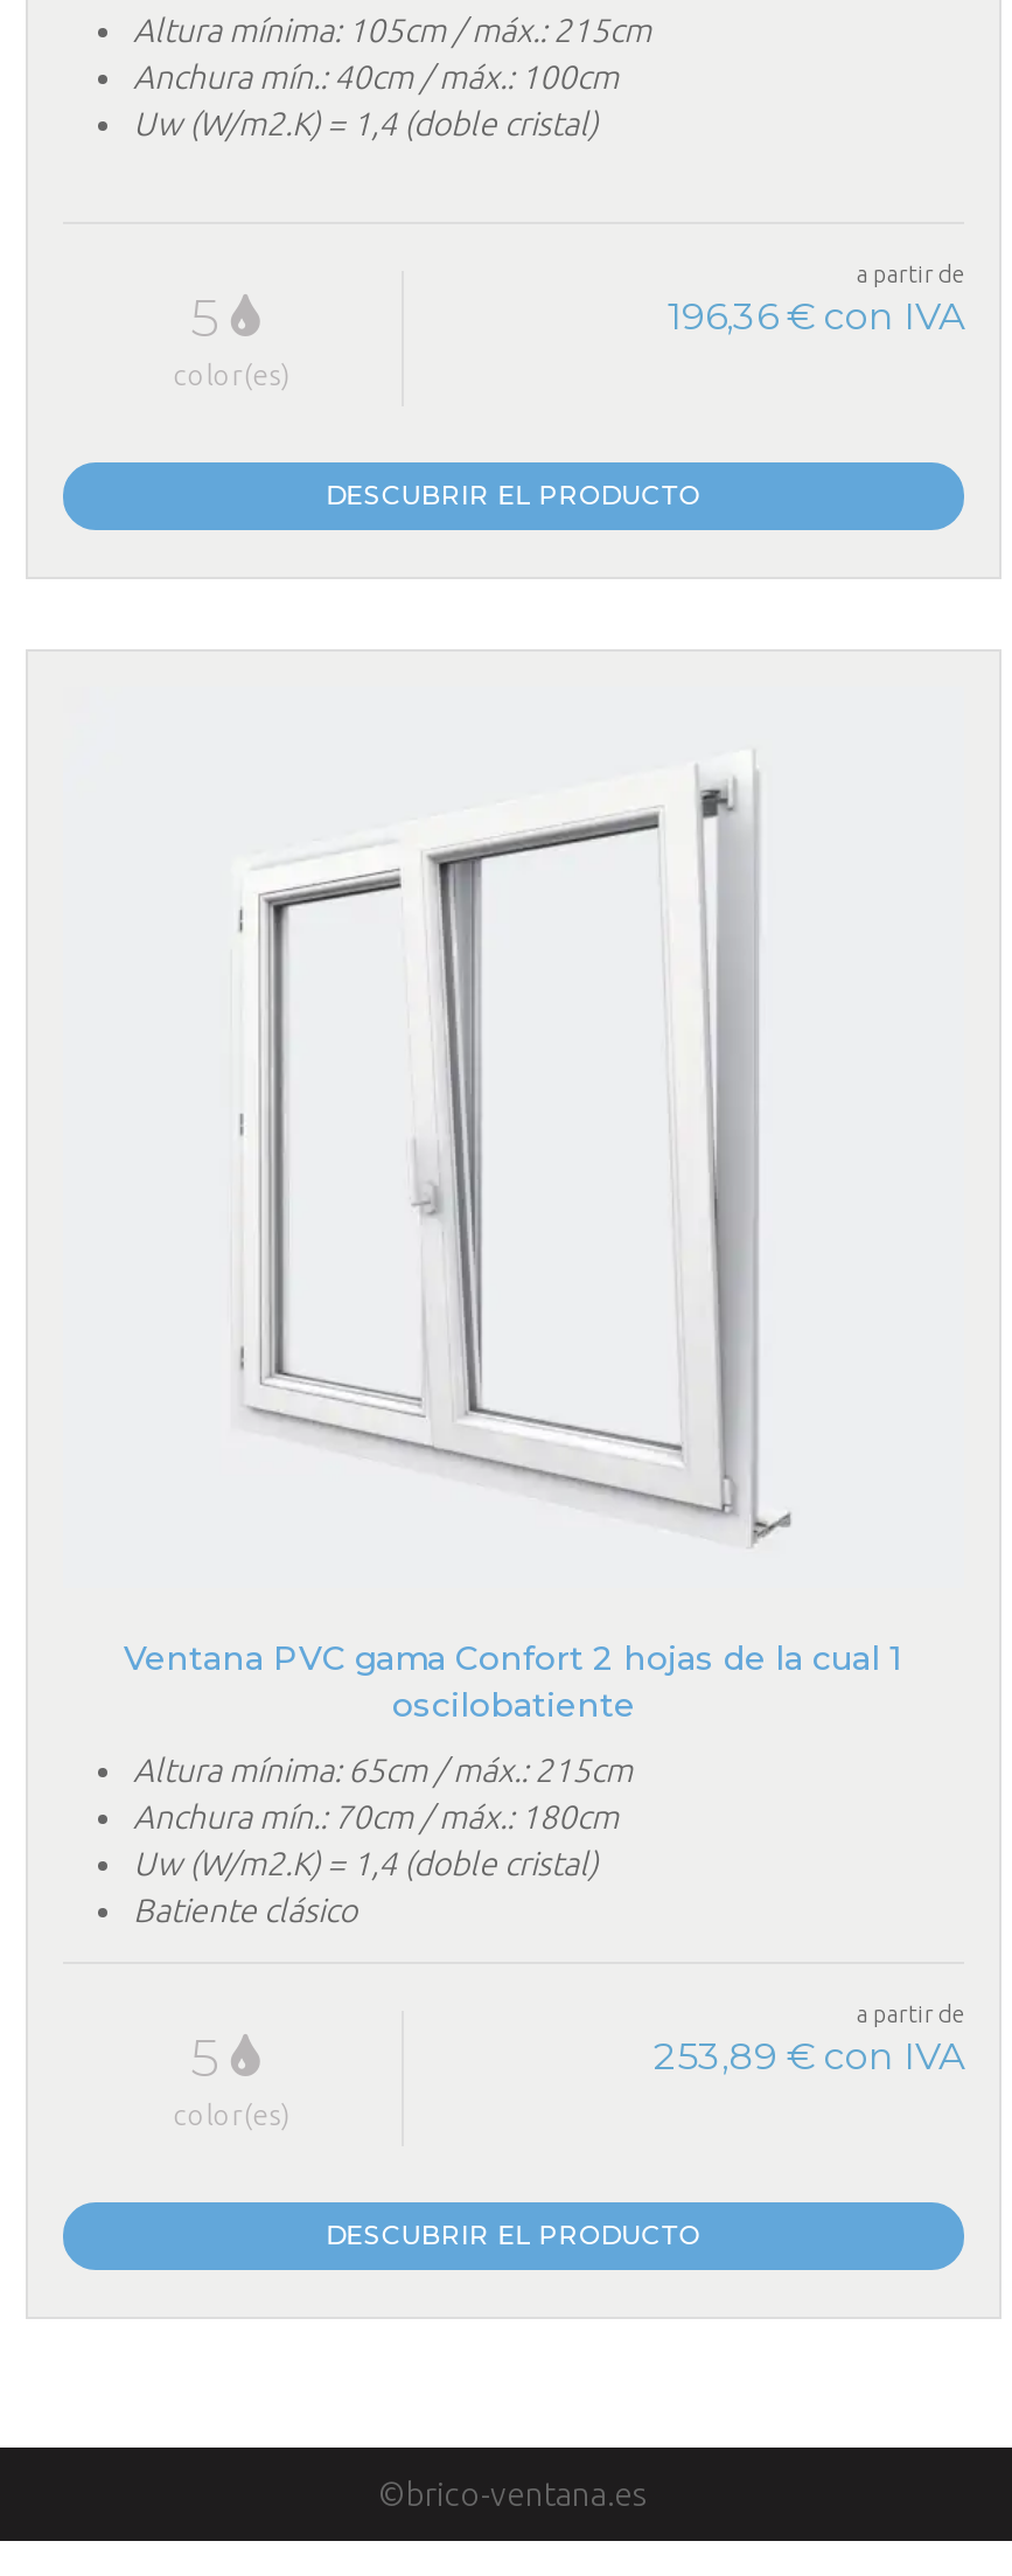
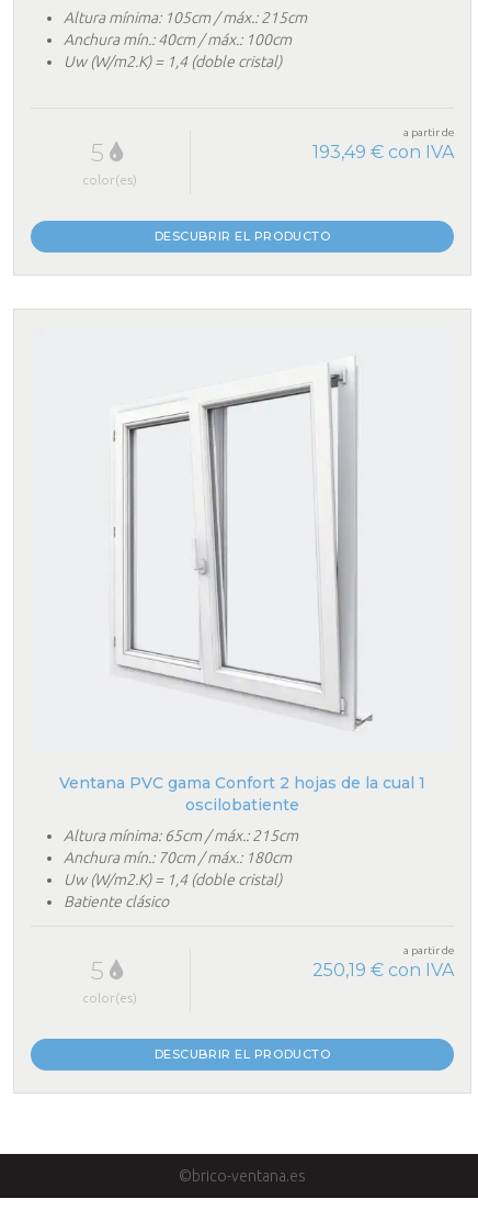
[668,294,964,338] 196,36 € con IVA -> [312,141,454,162] 193,49 € con IVA
[654,2033,964,2078] 253,89 € con IVA -> [312,959,454,980] 250,19 € con IVA

